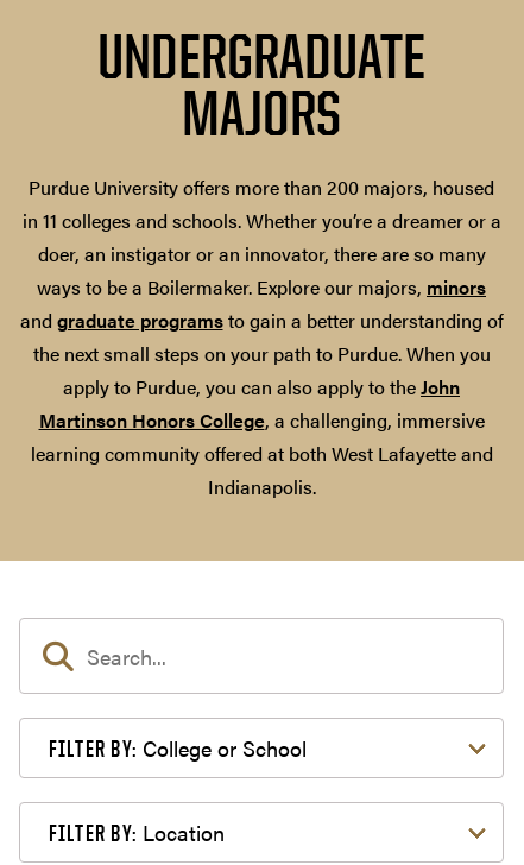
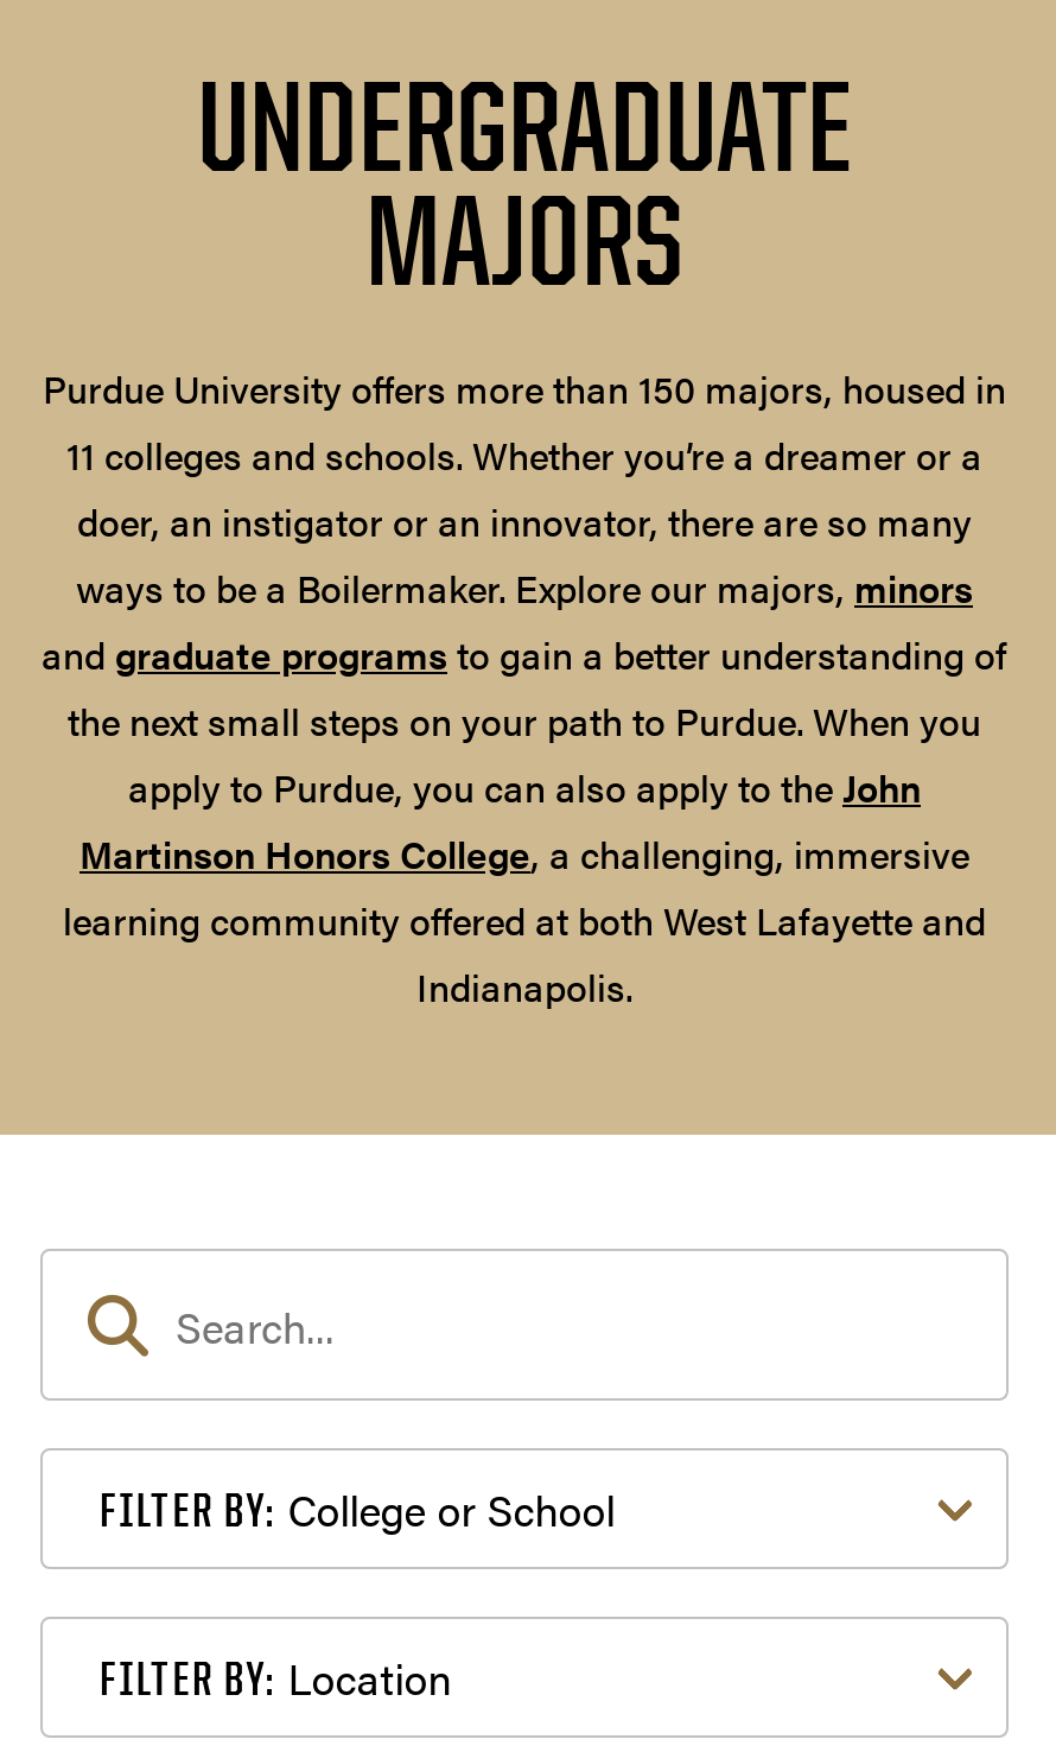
[22,174,501,234] Purdue University offers more than 200 majors, housed | in 11 colleges and schools. Whether you’re a dreamer or a -> [43,361,1006,482] Purdue University offers more than 150 majors, housed in | 11 colleges and schools. Whether you’re a dreamer or a

